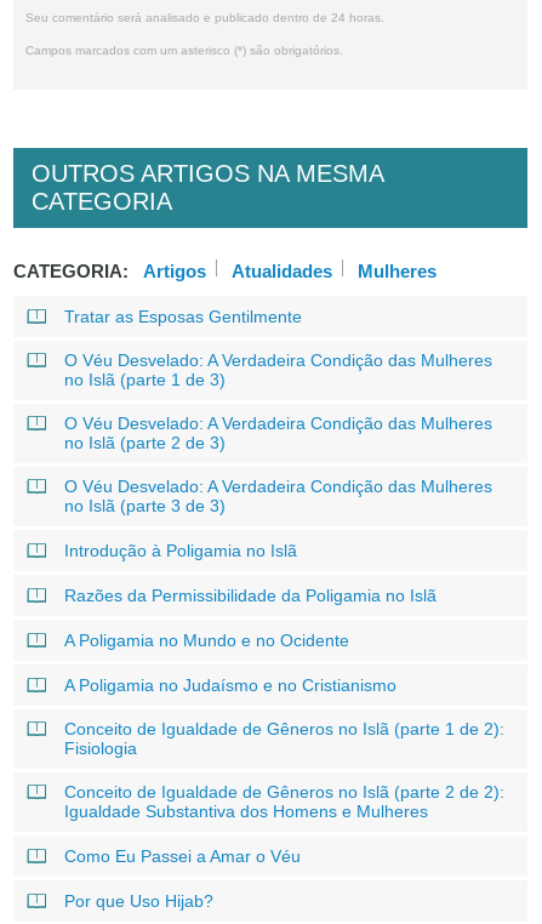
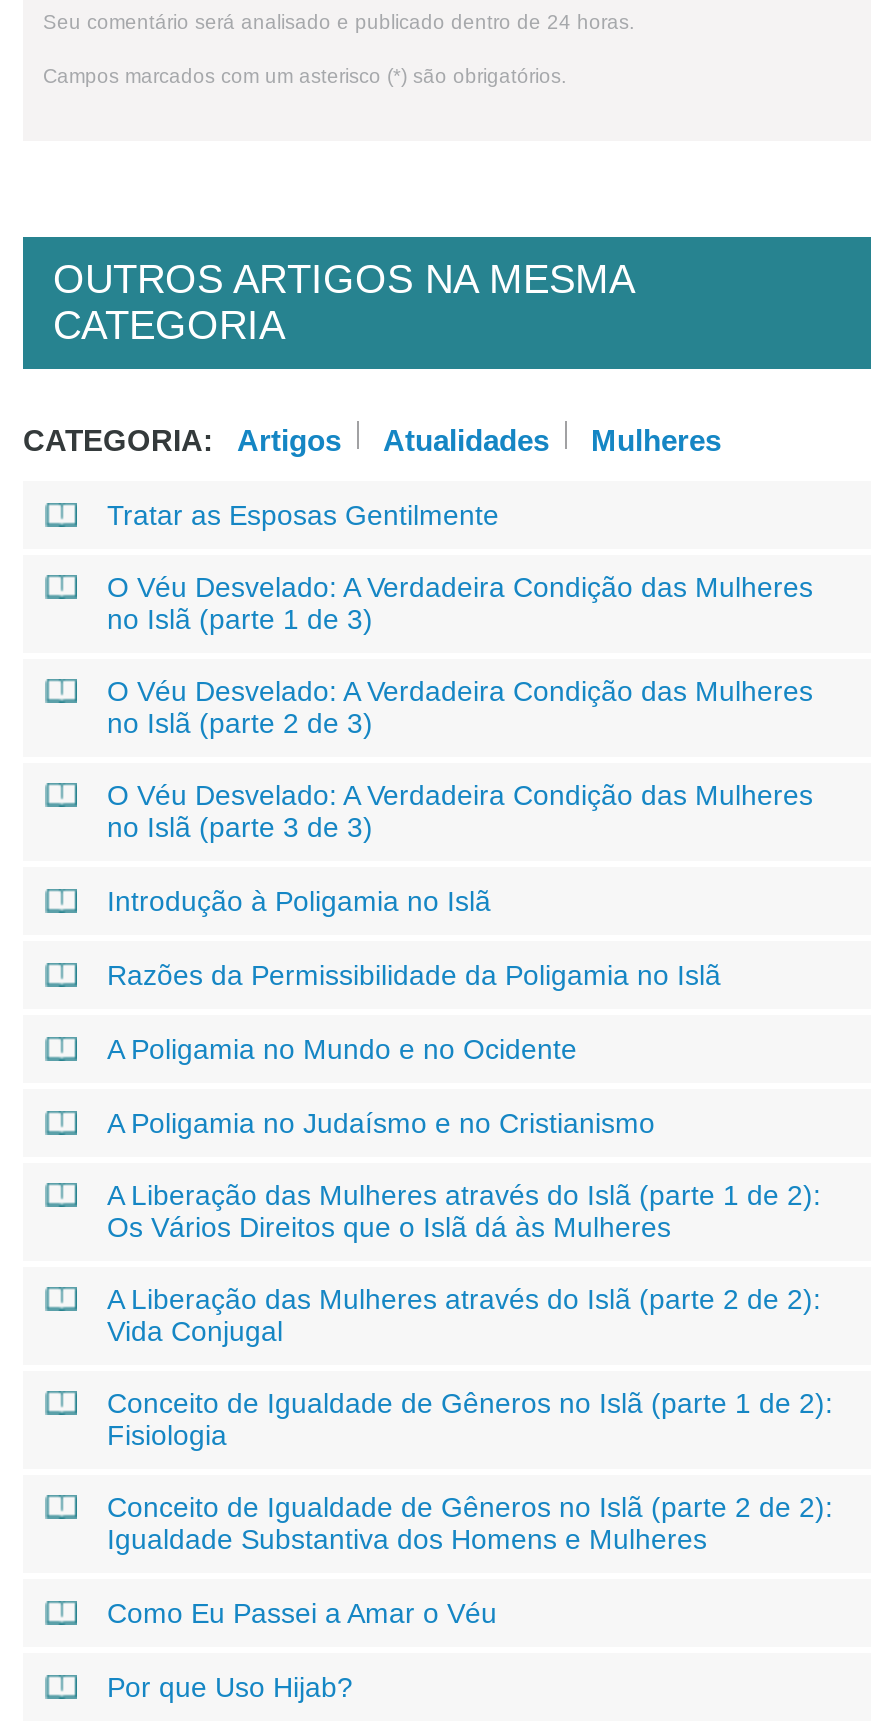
none -> [107,1180,821,1348] A Liberação das Mulheres através do Islã (parte 1 de 2): | Os Vários Direitos que o Islã dá às Mulheres | A Liberação das Mulheres através do Islã (parte 2 de 2): | Vida Conjugal

